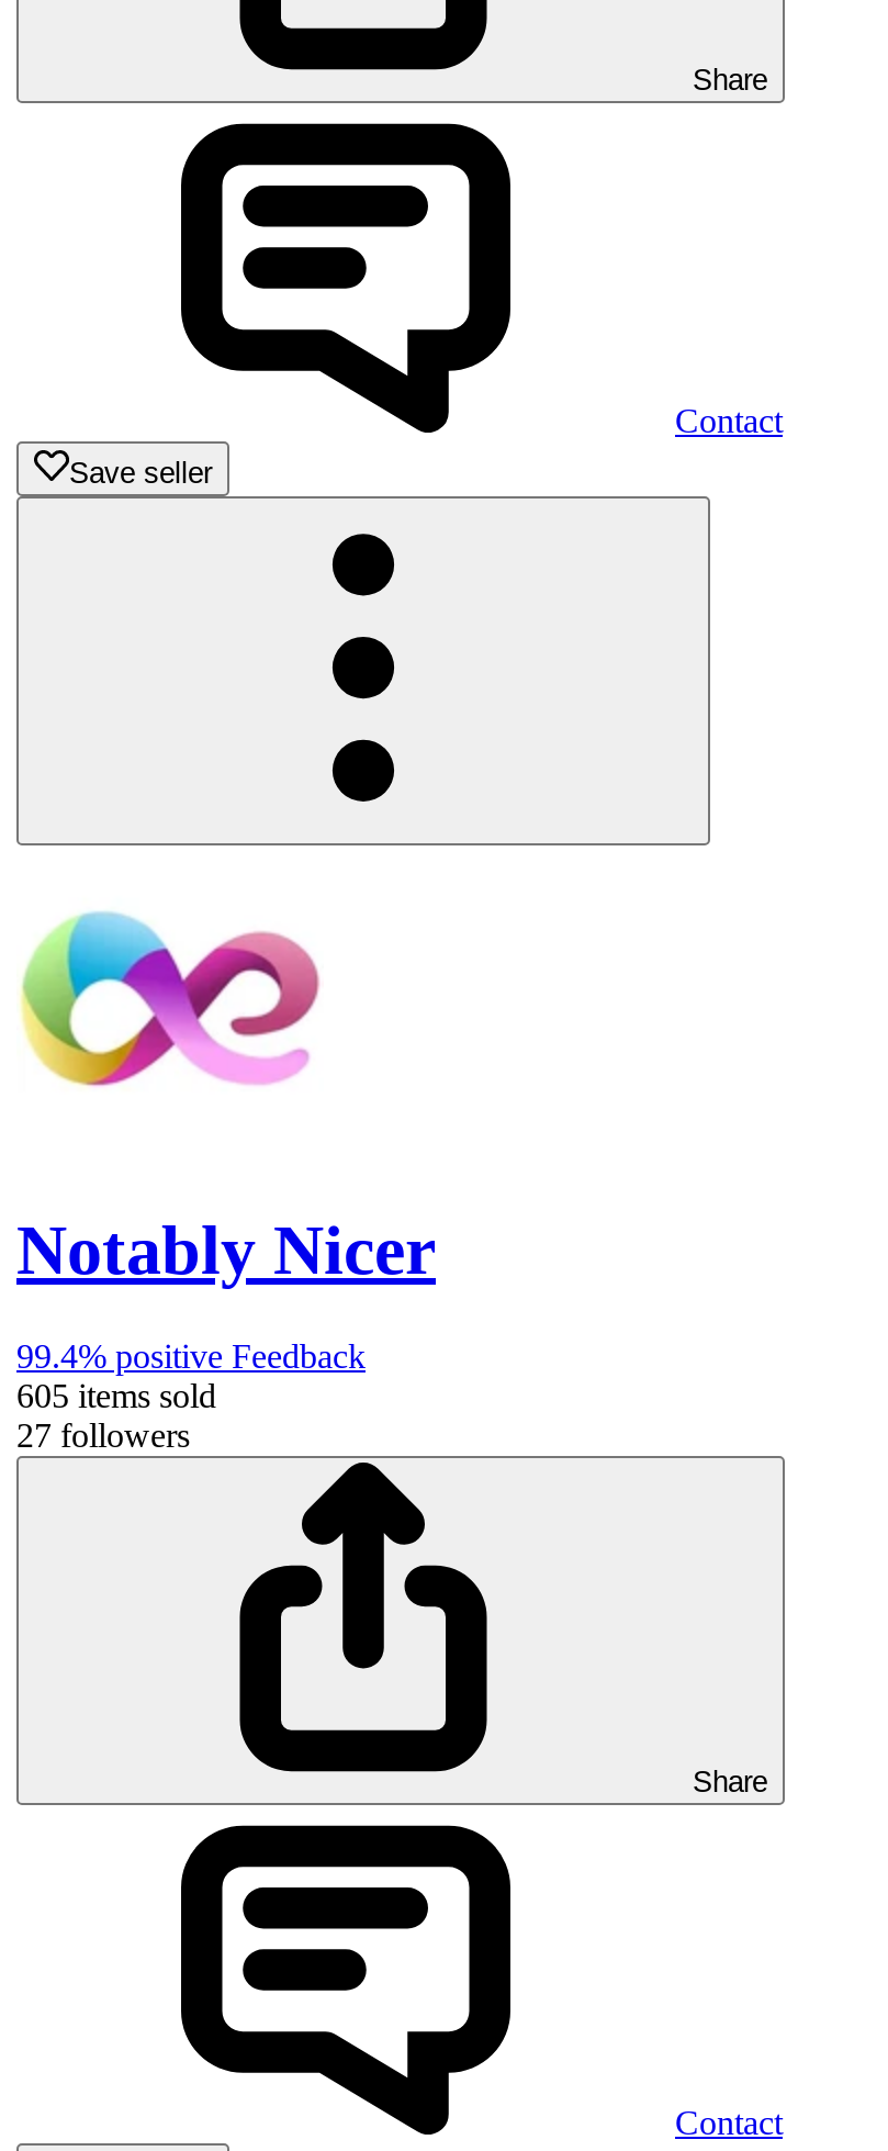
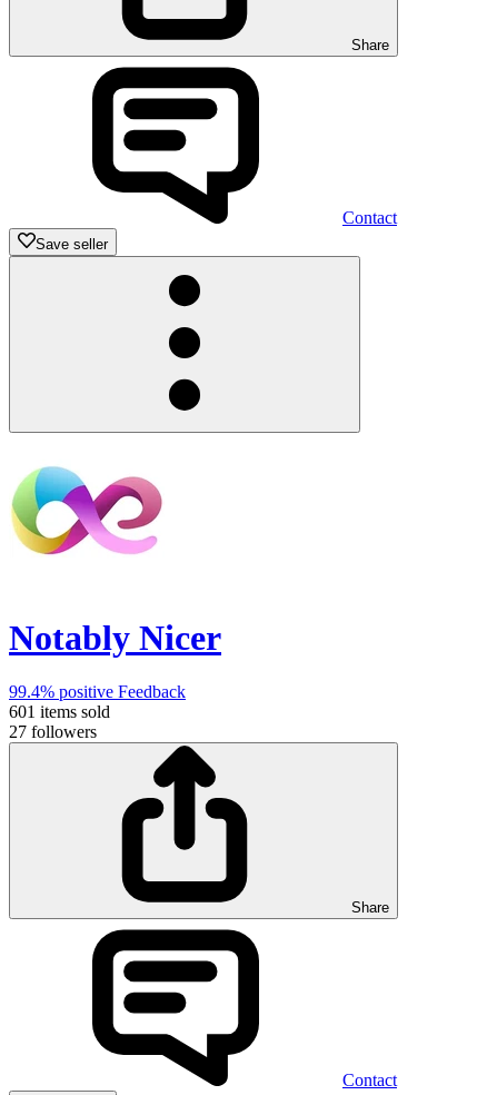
[16,1377,216,1414] 605 items sold -> [9,702,110,721] 601 items sold

